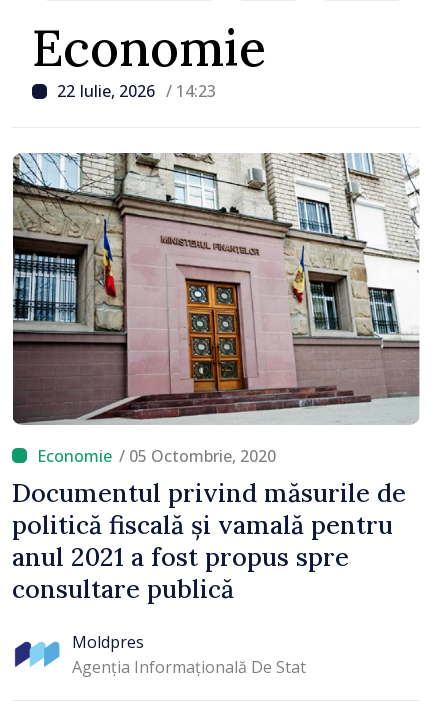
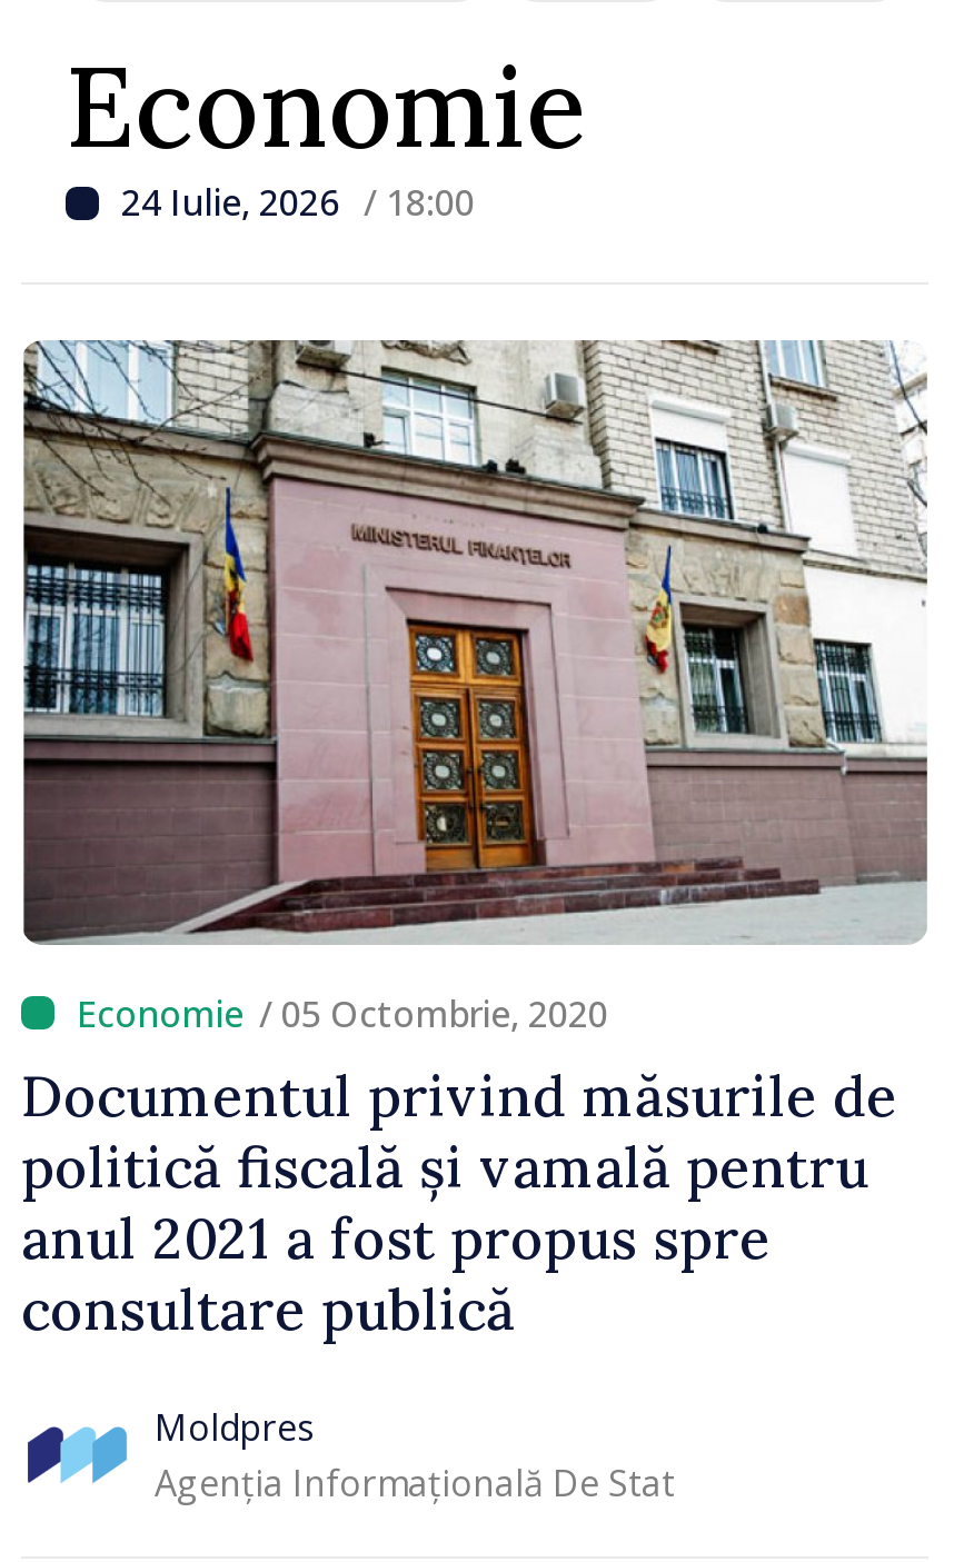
[57,80,216,102] 22 Iulie, 2026 / 14:23 -> [121,178,475,227] 24 Iulie, 2026 / 18:00

